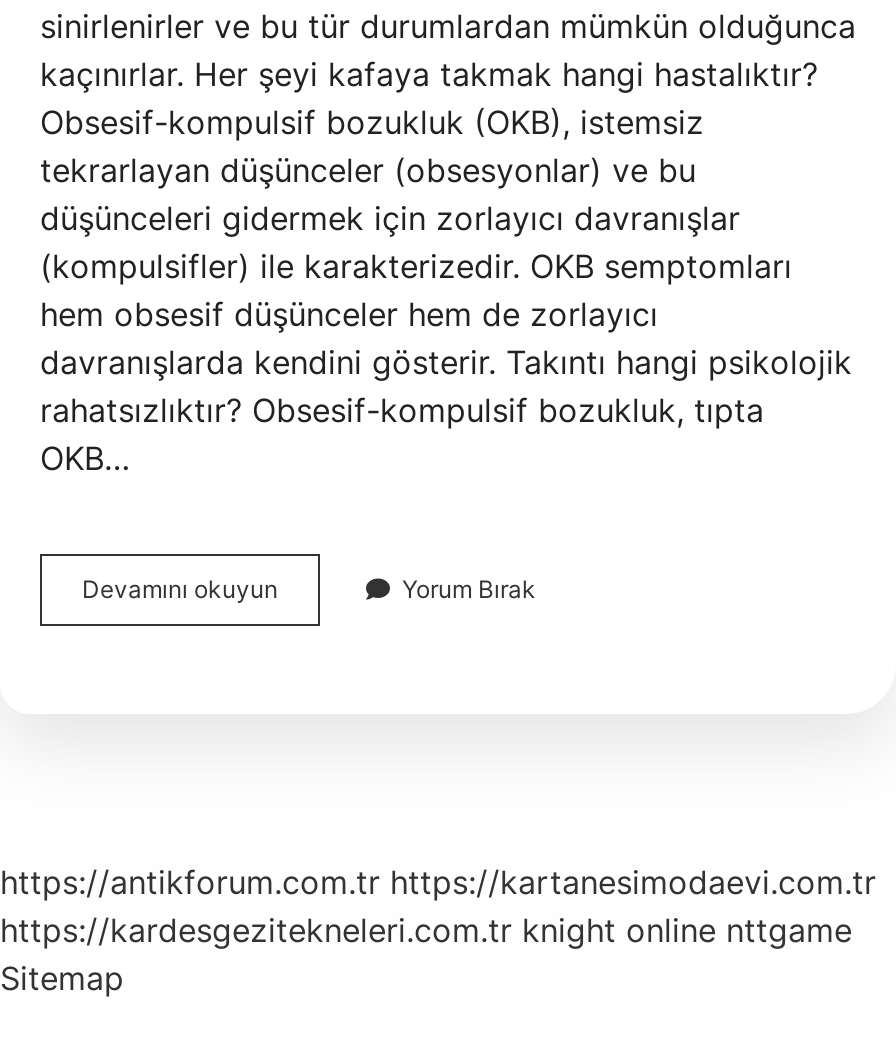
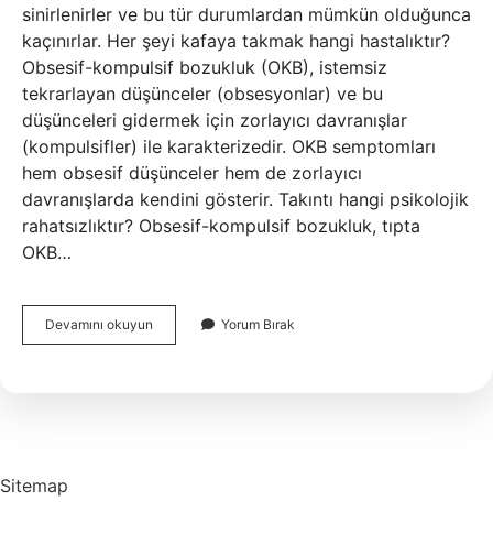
[0,862,876,950] https://antikforum.com.tr https://kartanesimodaevi.com.tr | https://kardesgezitekneleri.com.tr knight online nttgame -> none

